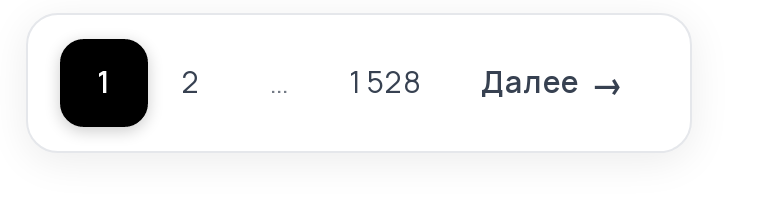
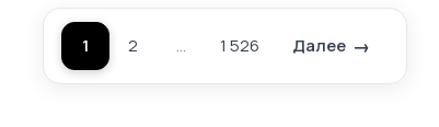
[349,61,421,103] 1 528 -> [220,34,259,57] 1 526

